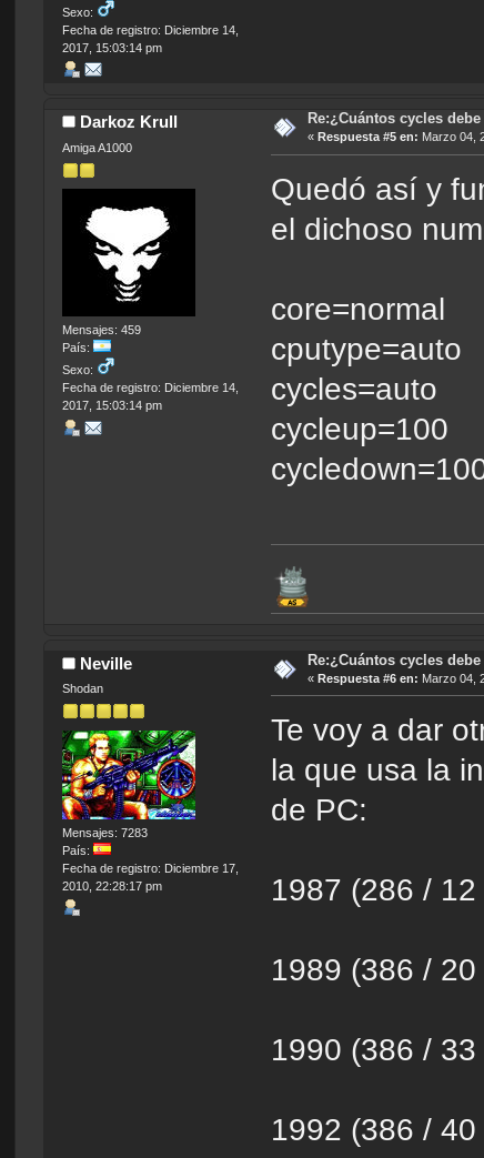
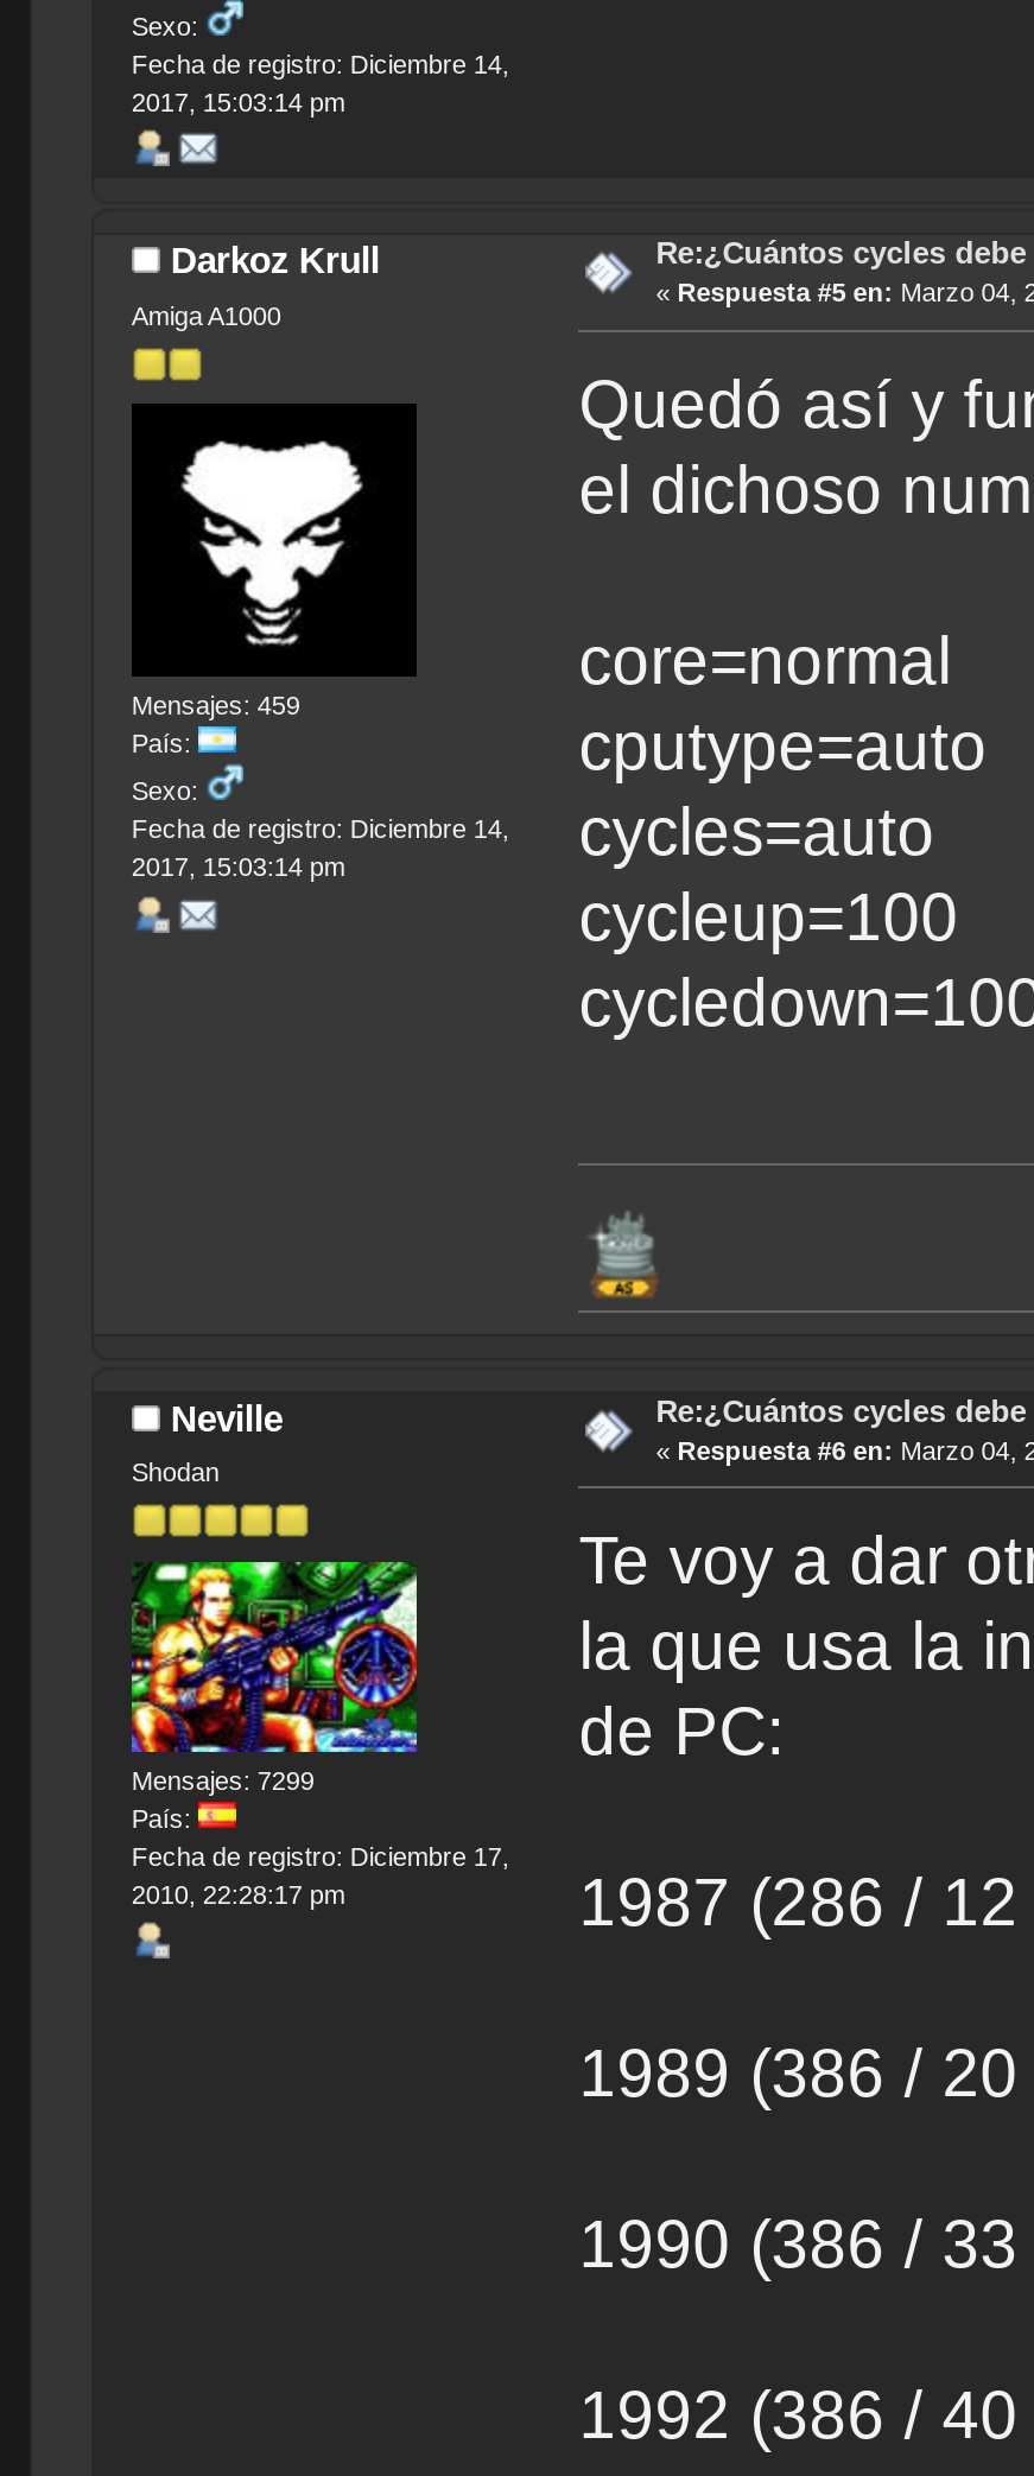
[62,826,147,839] Mensajes: 7283 -> [131,1766,314,1794] Mensajes: 7299

